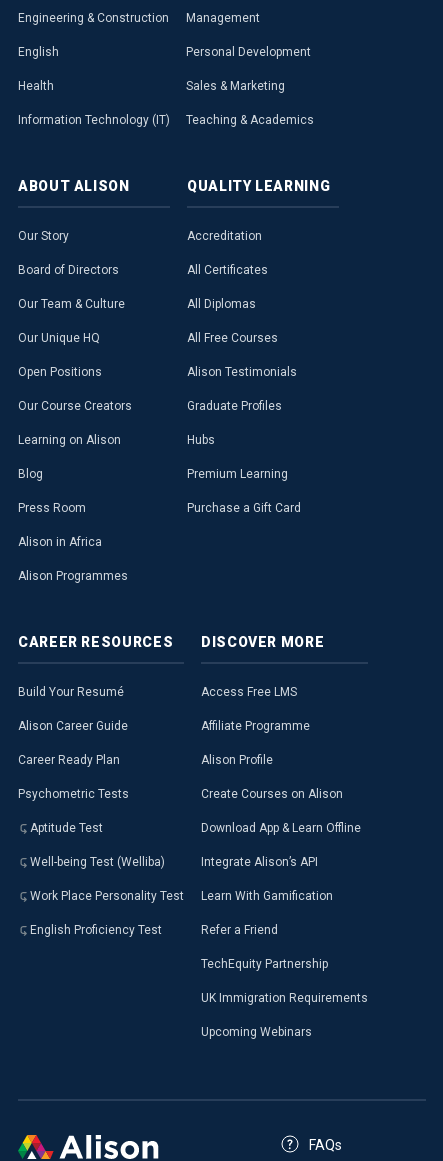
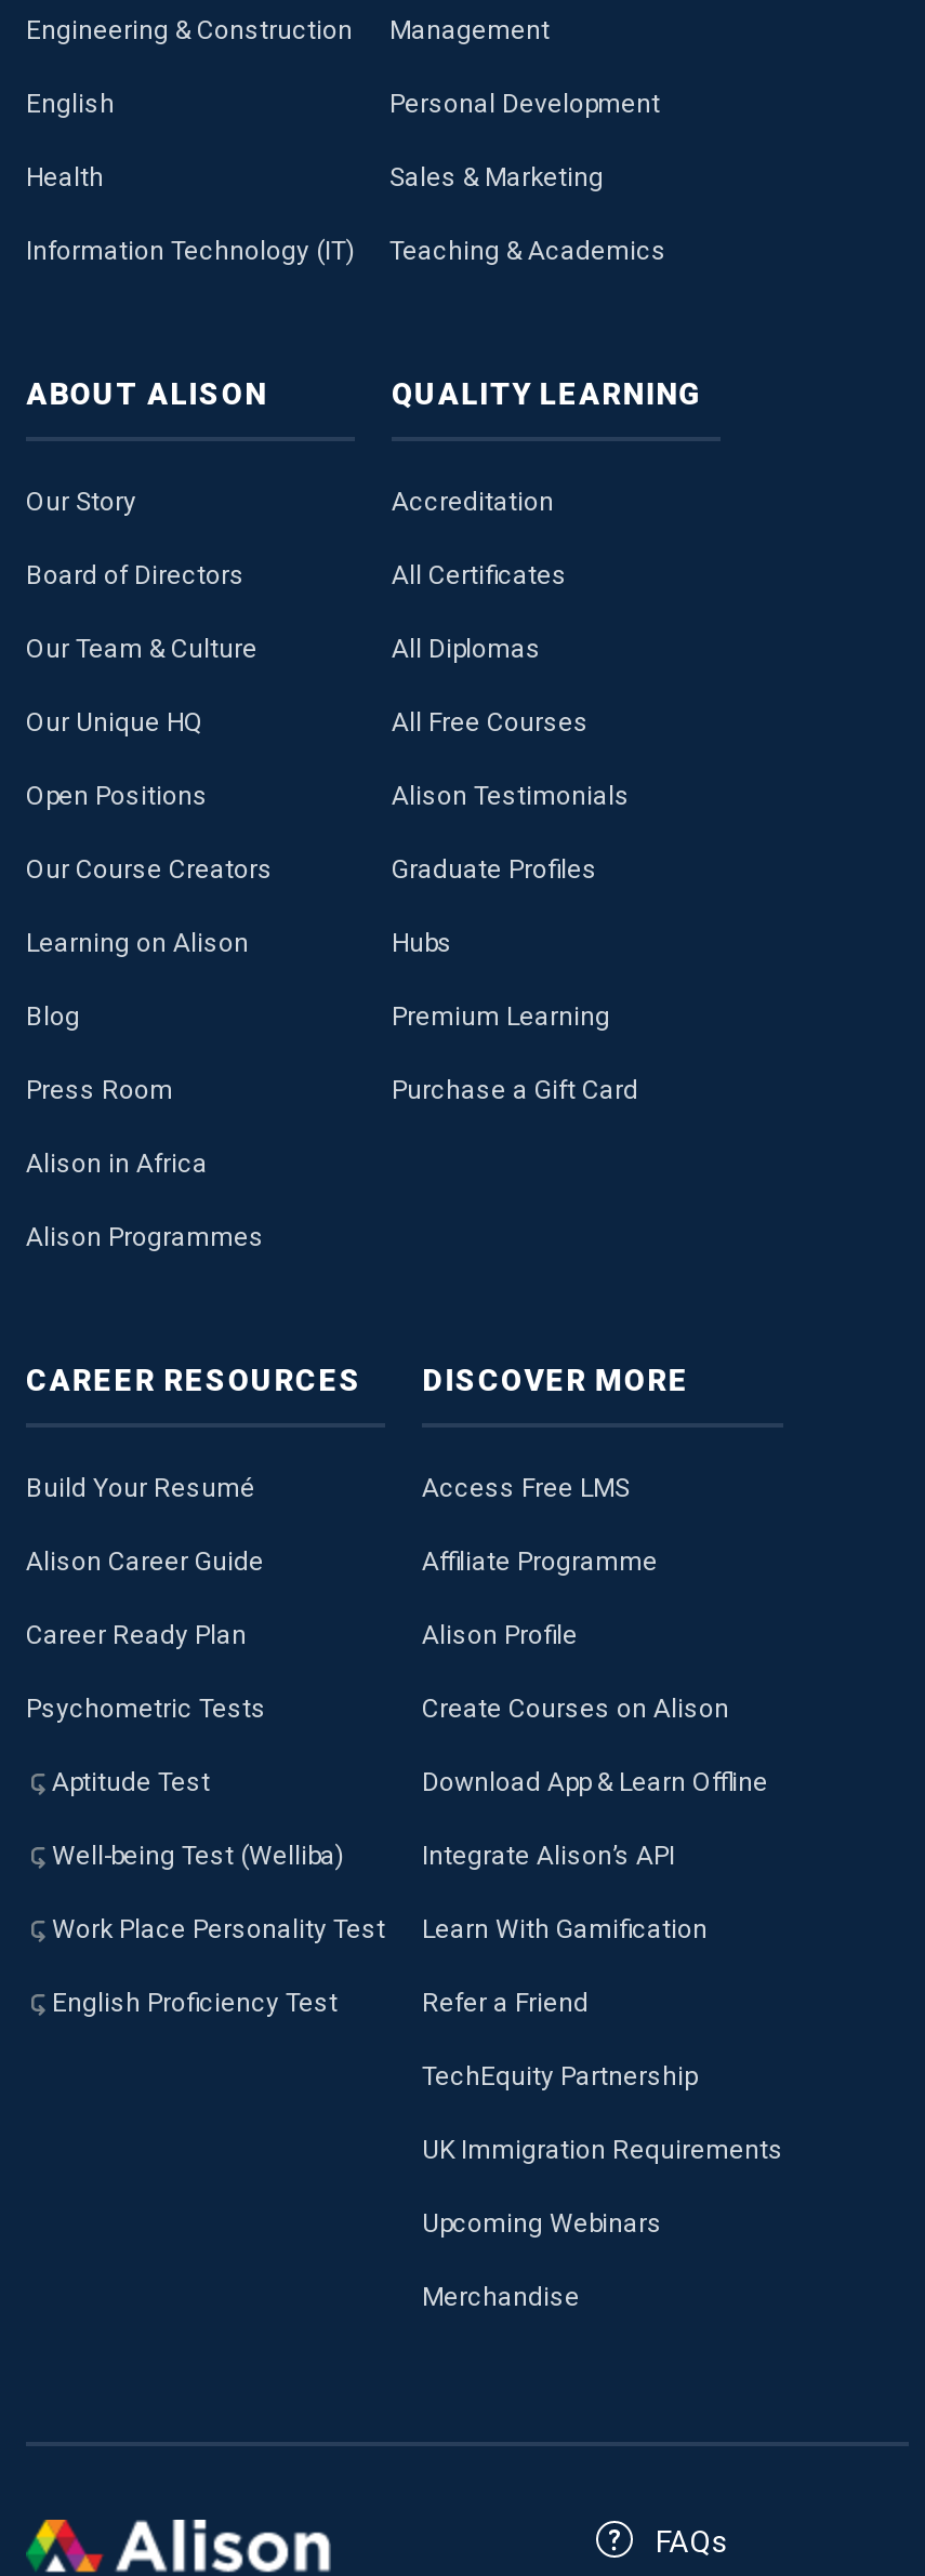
none -> [422,2281,580,2311] Merchandise

